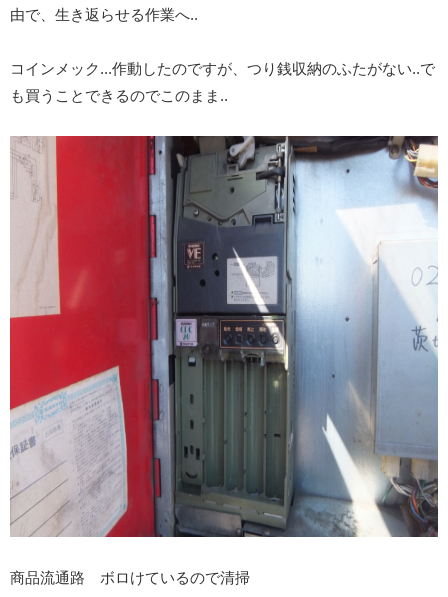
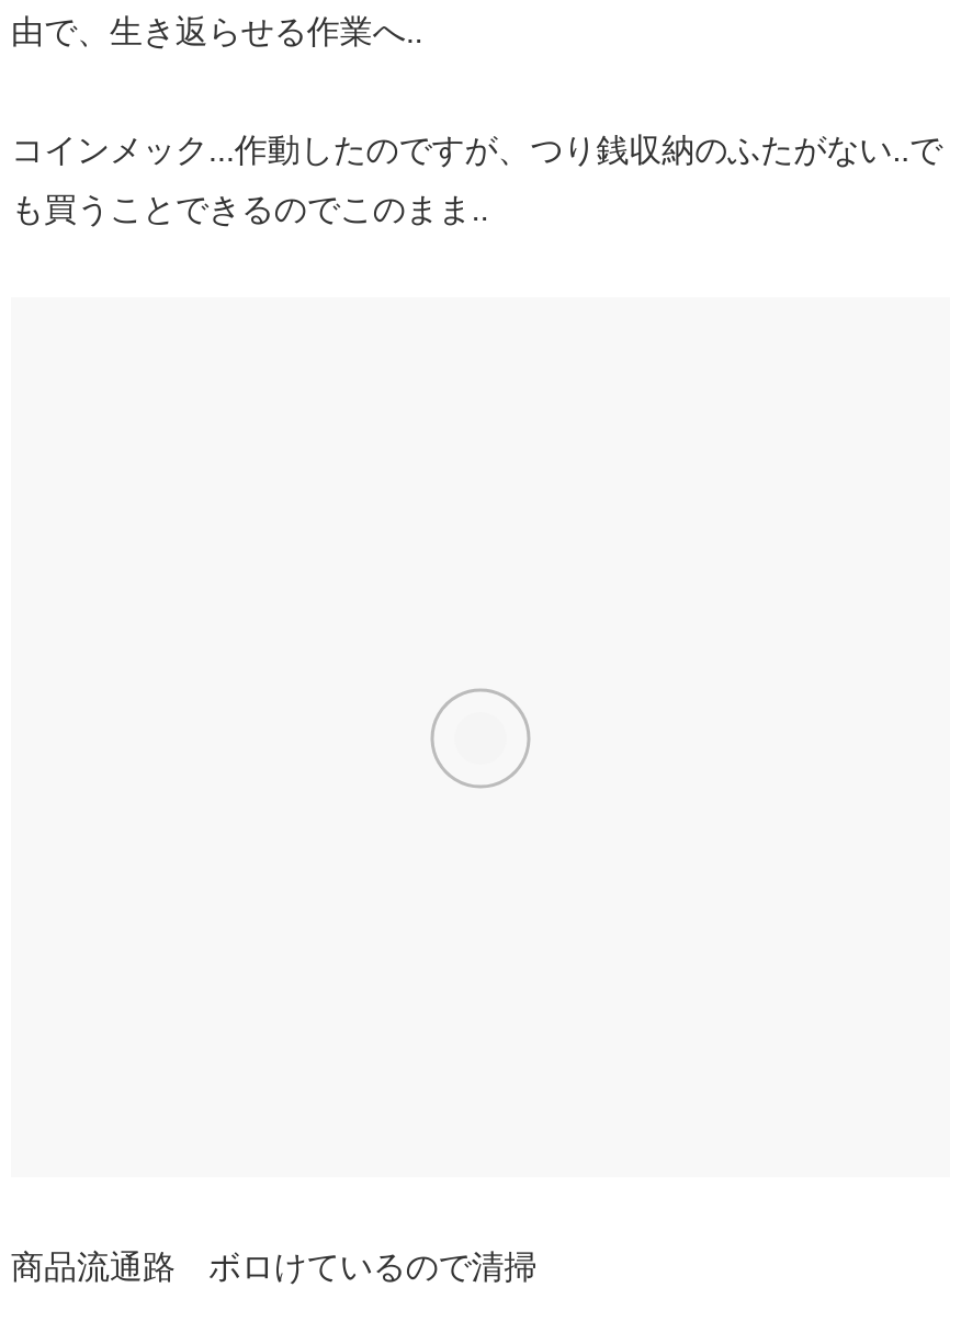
[9,135,439,538] [image] -> none

